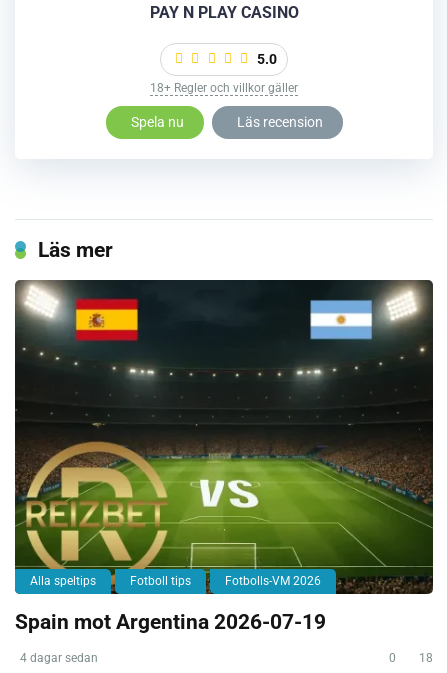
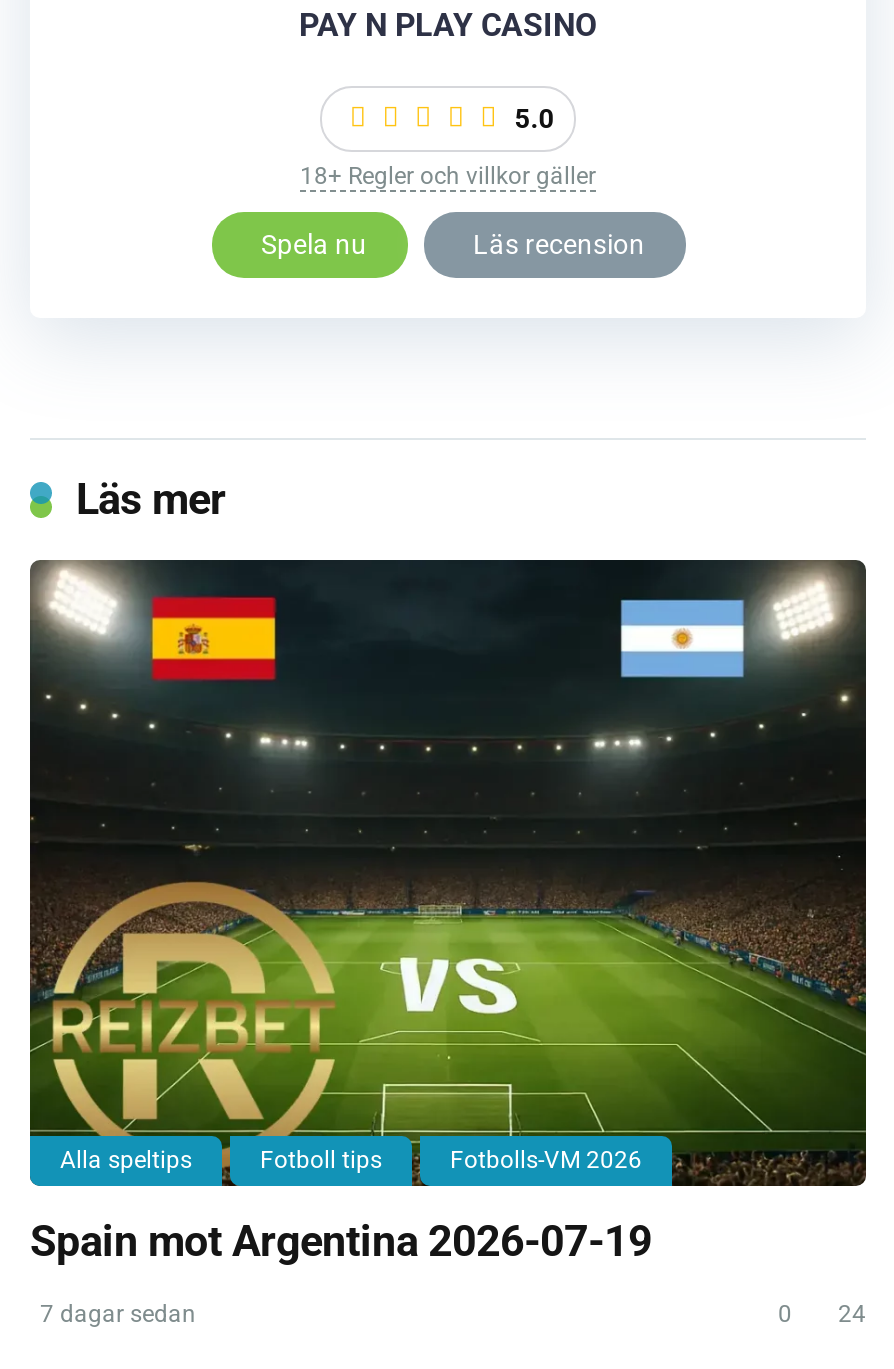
[20,651,98,665] 4 dagar sedan -> [40,1300,196,1328] 7 dagar sedan
[389,651,433,665] 0 18 -> [778,1300,866,1328] 0 24

